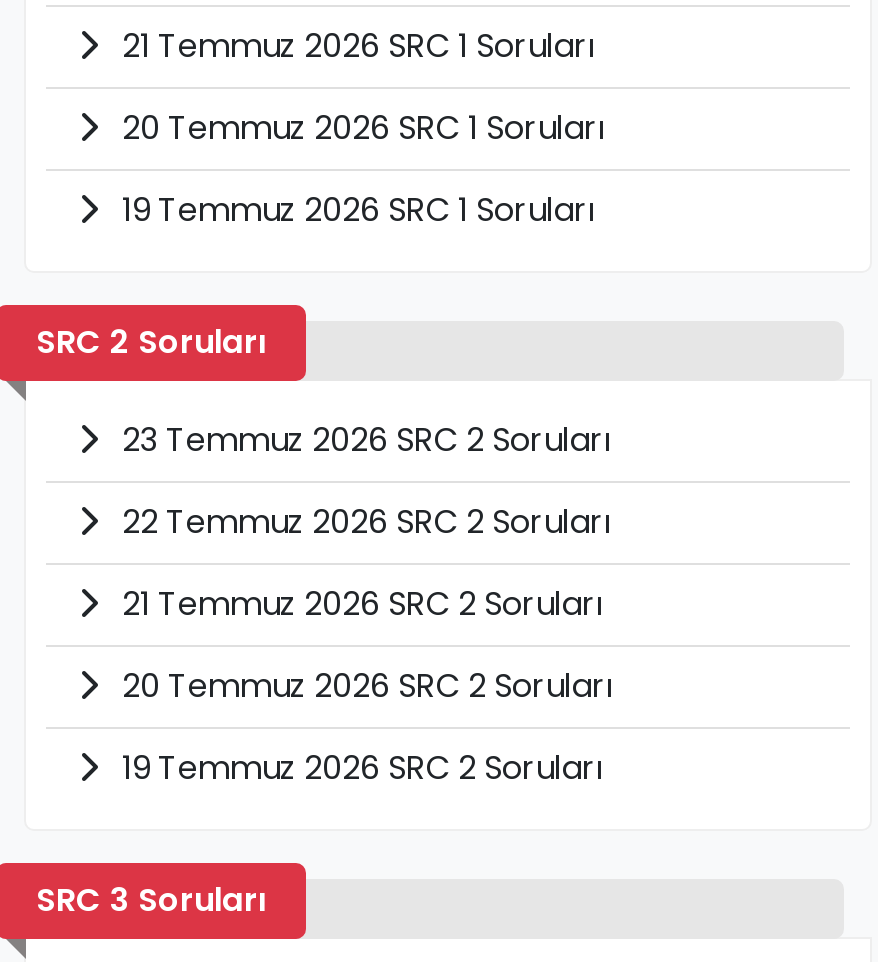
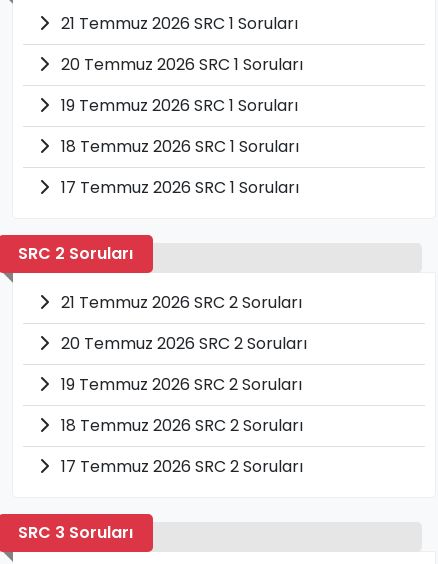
none -> [57,135,299,199] 18 Temmuz 2026 SRC 1 Soruları | 17 Temmuz 2026 SRC 1 Soruları
[114,417,612,545] 23 Temmuz 2026 SRC 2 Soruları | 22 Temmuz 2026 SRC 2 Soruları -> none
none -> [57,414,303,478] 18 Temmuz 2026 SRC 2 Soruları | 17 Temmuz 2026 SRC 2 Soruları

